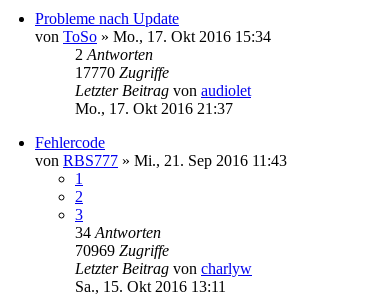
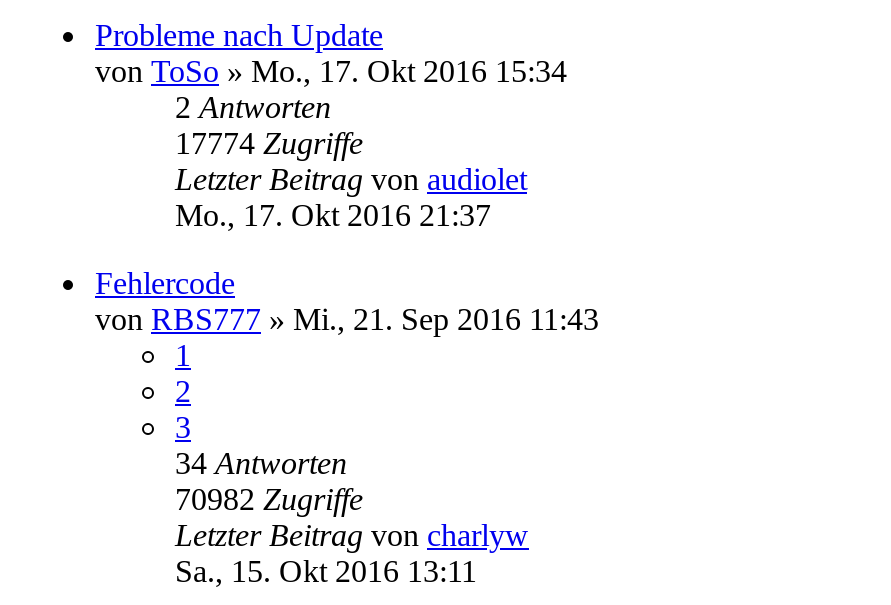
[75,64,169,81] 17770 Zugriffe -> [175,126,363,160] 17774 Zugriffe
[75,242,169,259] 70969 Zugriffe -> [175,482,363,516] 70982 Zugriffe

